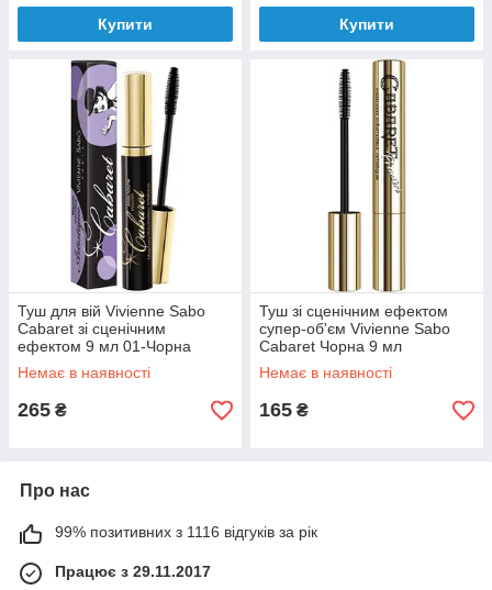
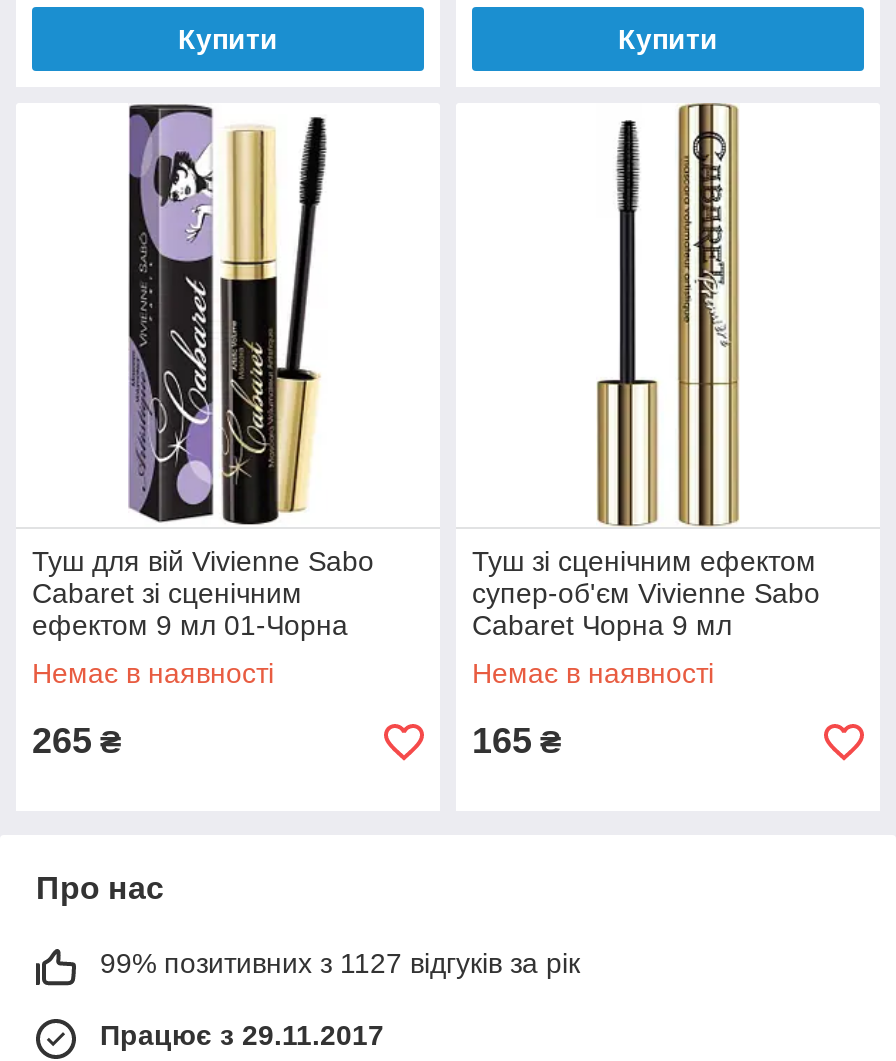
[55,523,317,541] 99% позитивних з 1116 відгуків за рік -> [100,947,580,979] 99% позитивних з 1127 відгуків за рік

